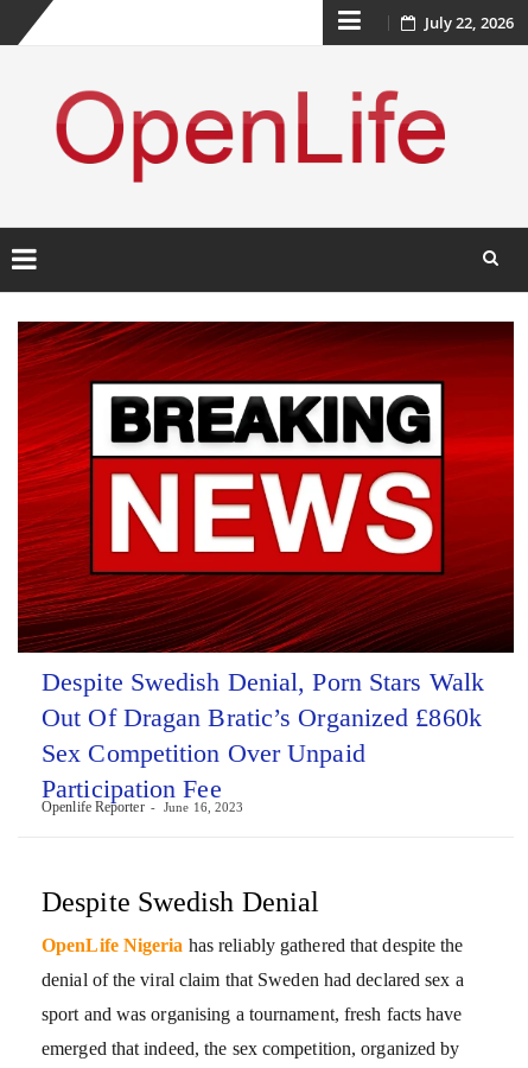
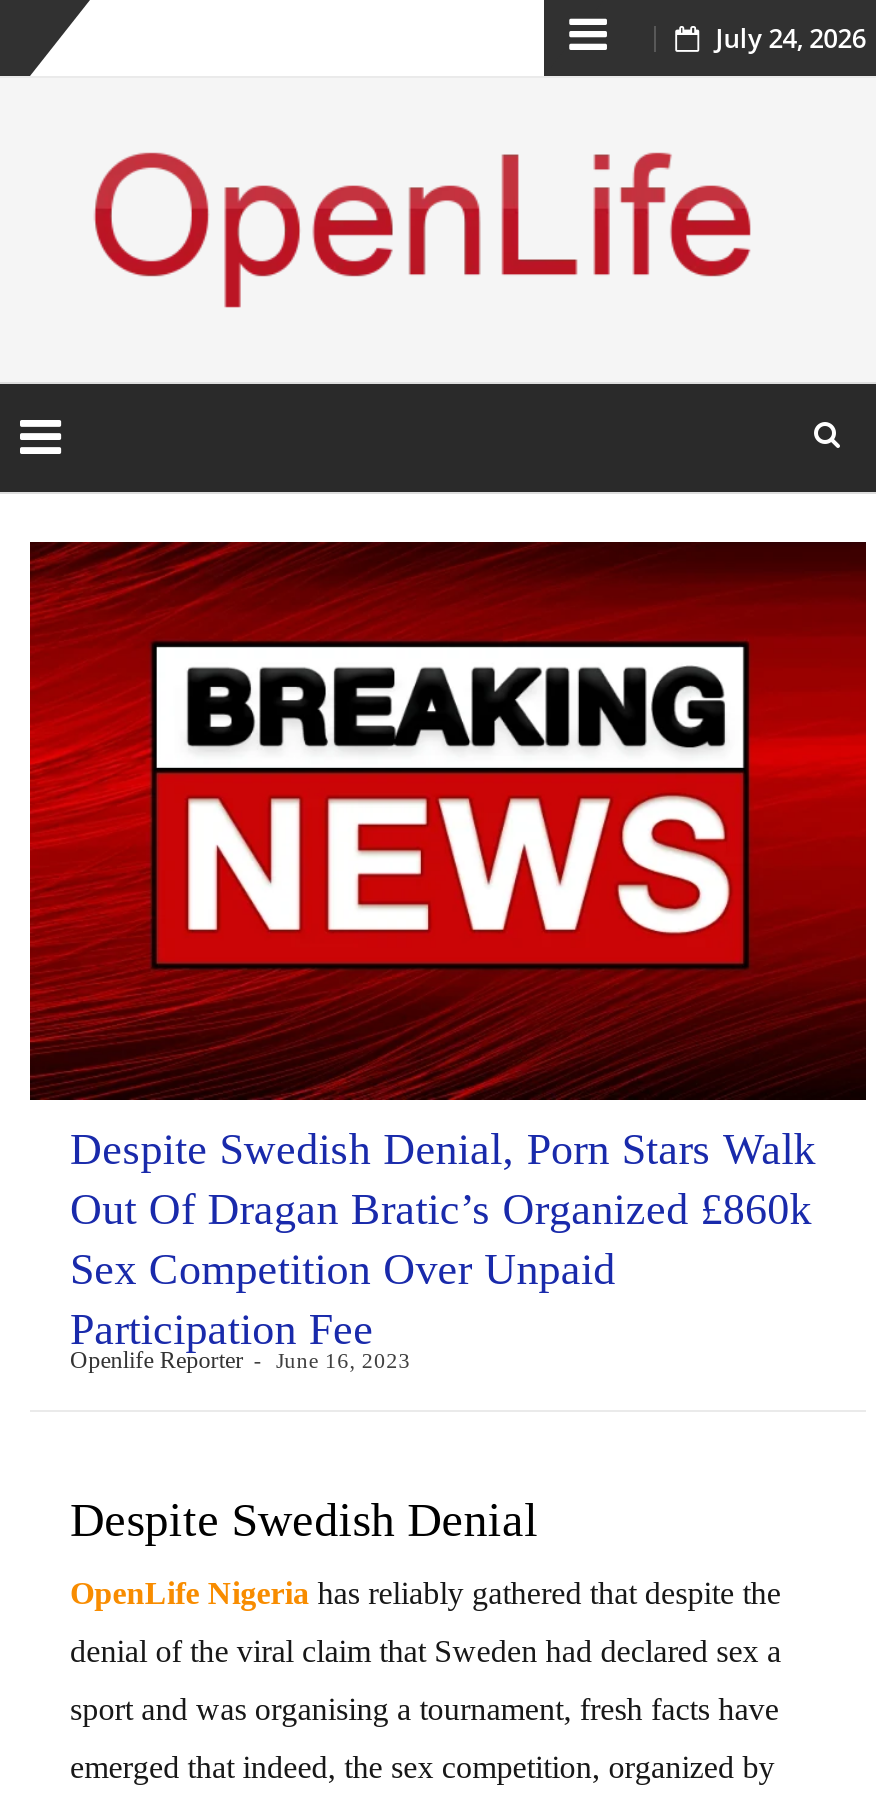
[424,12,514,33] July 22, 2026 -> [715,20,866,56] July 24, 2026

